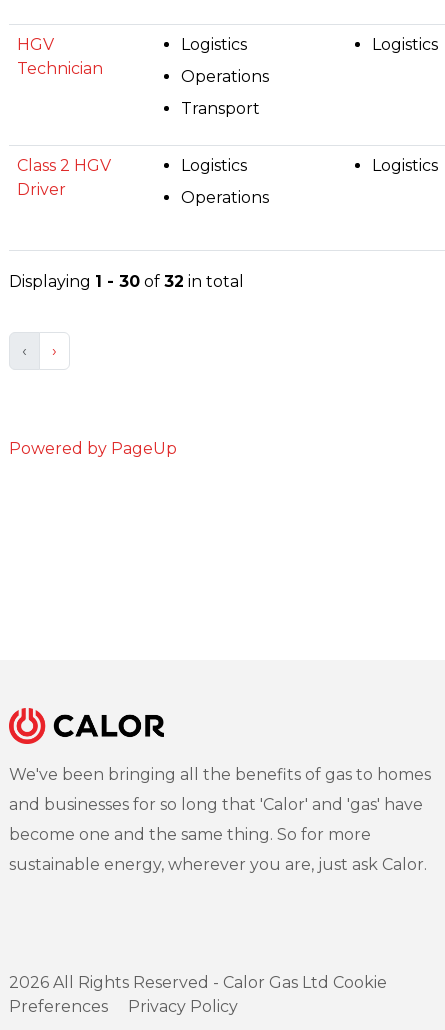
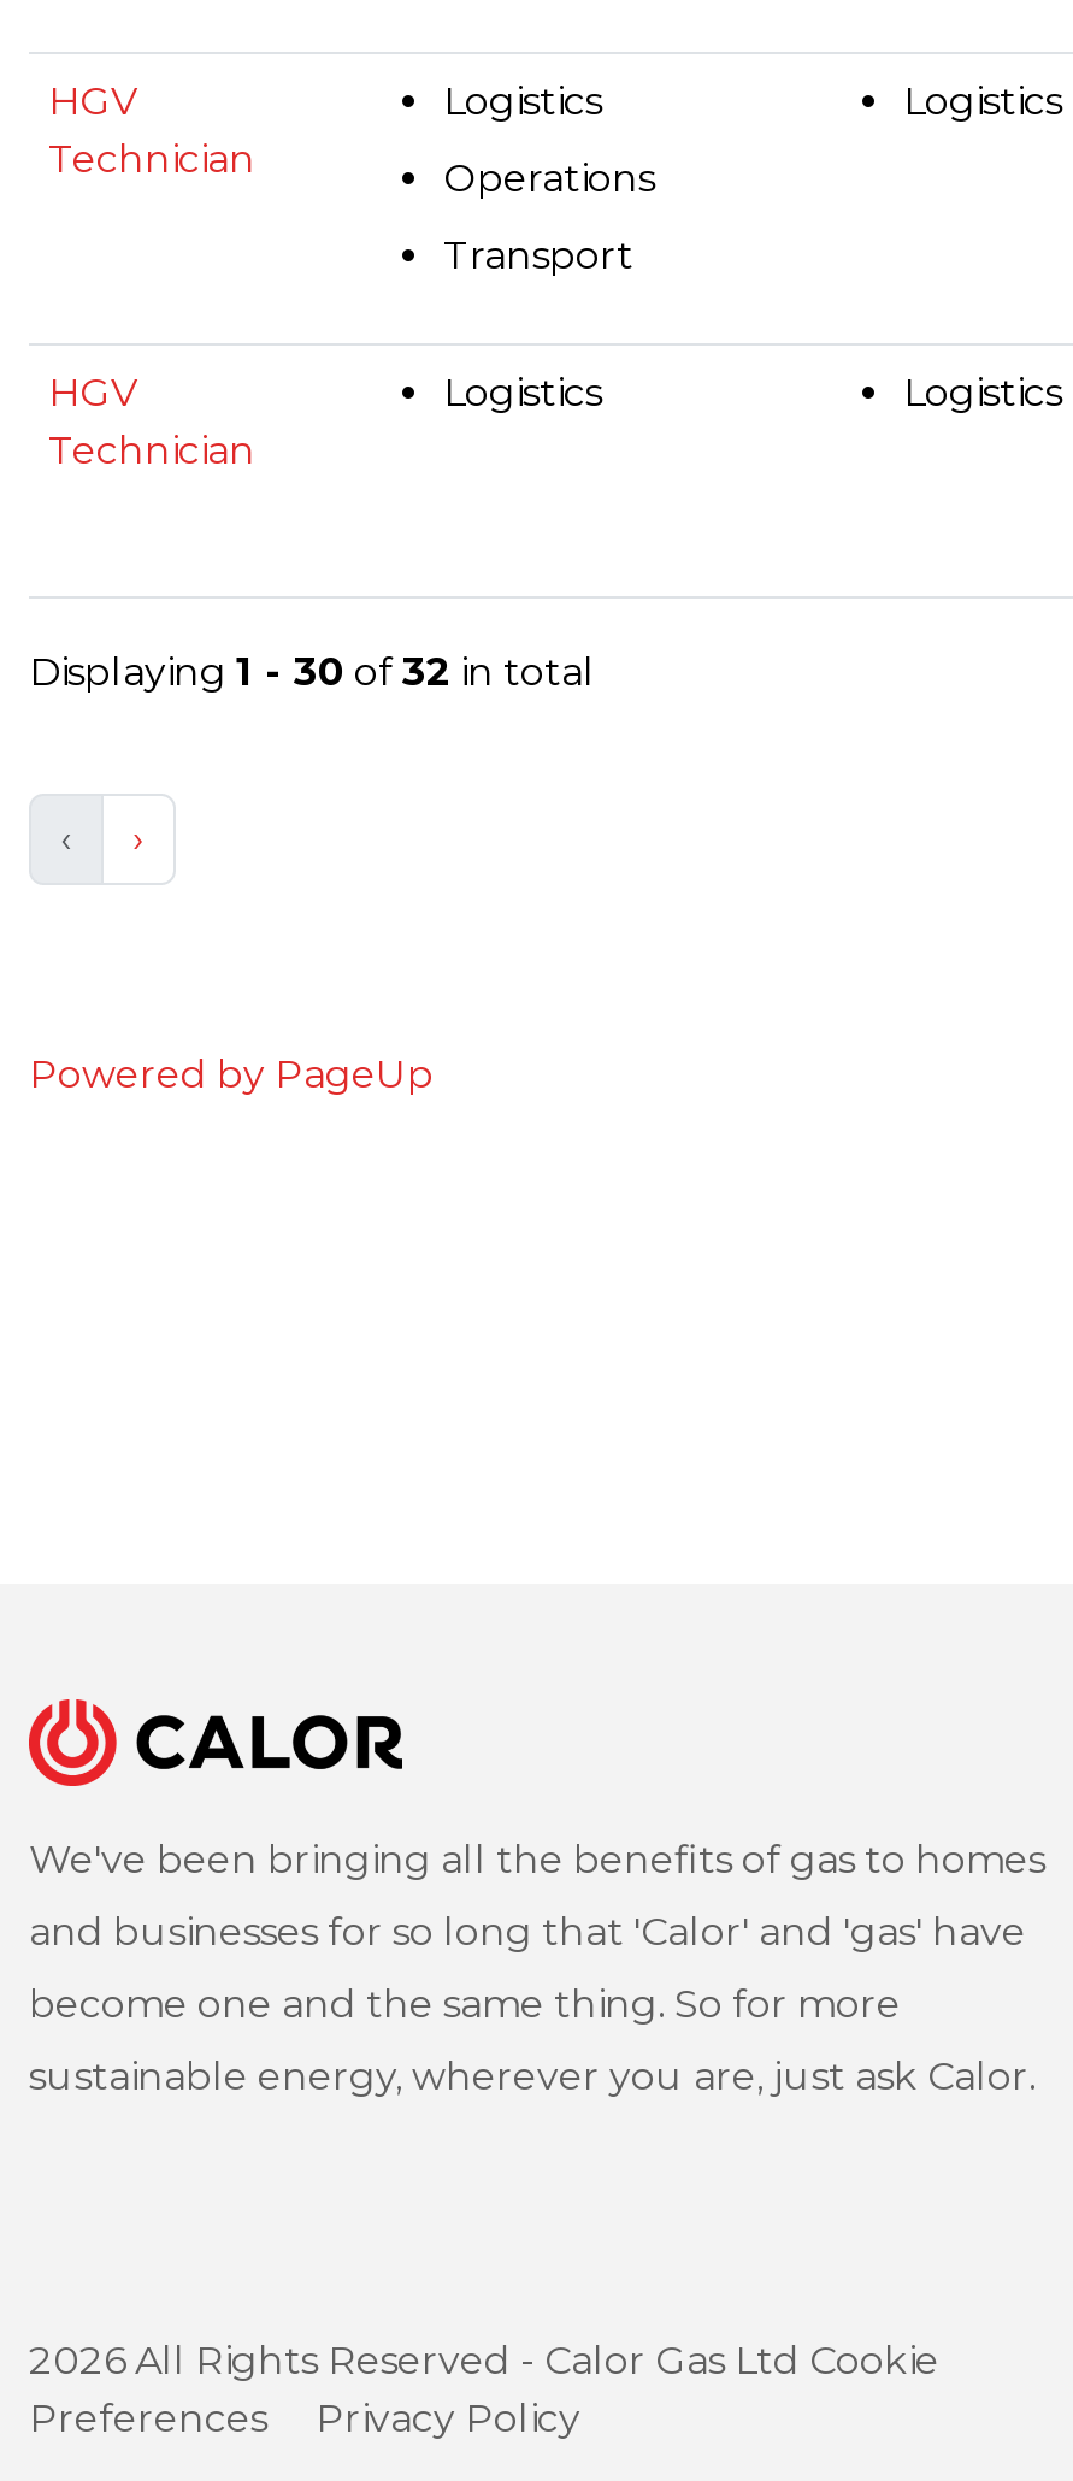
[17,155,111,198] Class 2 HGV | Driver -> [48,369,255,472] HGV | Technician
[181,187,269,206] Operations -> none

